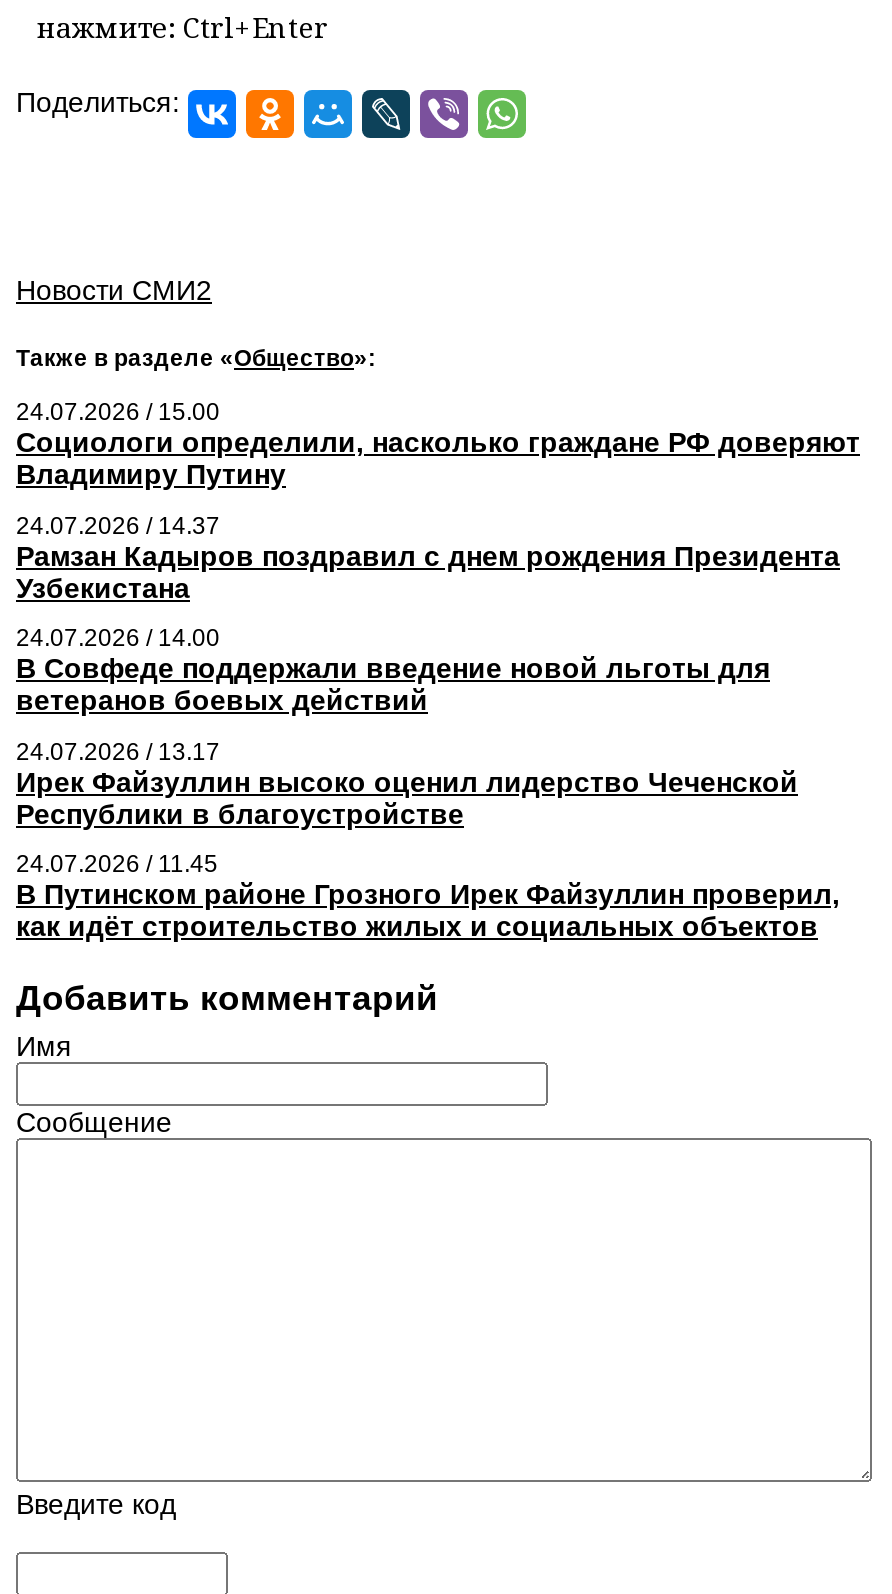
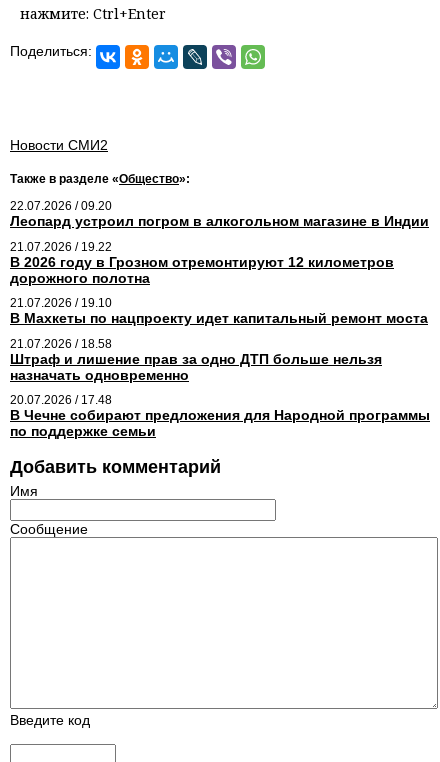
[16,399,860,491] 24.07.2026 / 15.00 | Социологи определили, насколько граждане РФ доверяют | Владимиру Путину -> [10,199,429,229] 22.07.2026 / 09.20 | Леопард устроил погром в алкогольном магазине в Индии
[16,512,840,604] 24.07.2026 / 14.37 | Рамзан Кадыров поздравил с днем рождения Президента | Узбекистана -> [10,240,394,286] 21.07.2026 / 19.22 | В 2026 году в Грозном отремонтируют 12 километров | дорожного полотна
[16,625,770,717] 24.07.2026 / 14.00 | В Совфеде поддержали введение новой льготы для | ветеранов боевых действий -> [10,296,428,326] 21.07.2026 / 19.10 | В Махкеты по нацпроекту идет капитальный ремонт моста
[16,738,798,830] 24.07.2026 / 13.17 | Ирек Файзуллин высоко оценил лидерство Чеченской | Республики в благоустройстве -> [10,337,382,383] 21.07.2026 / 18.58 | Штраф и лишение прав за одно ДТП больше нельзя | назначать одновременно
[16,851,840,943] 24.07.2026 / 11.45 | В Путинском районе Грозного Ирек Файзуллин проверил, | как идёт строительство жилых и социальных объектов -> [10,393,430,439] 20.07.2026 / 17.48 | В Чечне собирают предложения для Народной программы | по поддержке семьи

